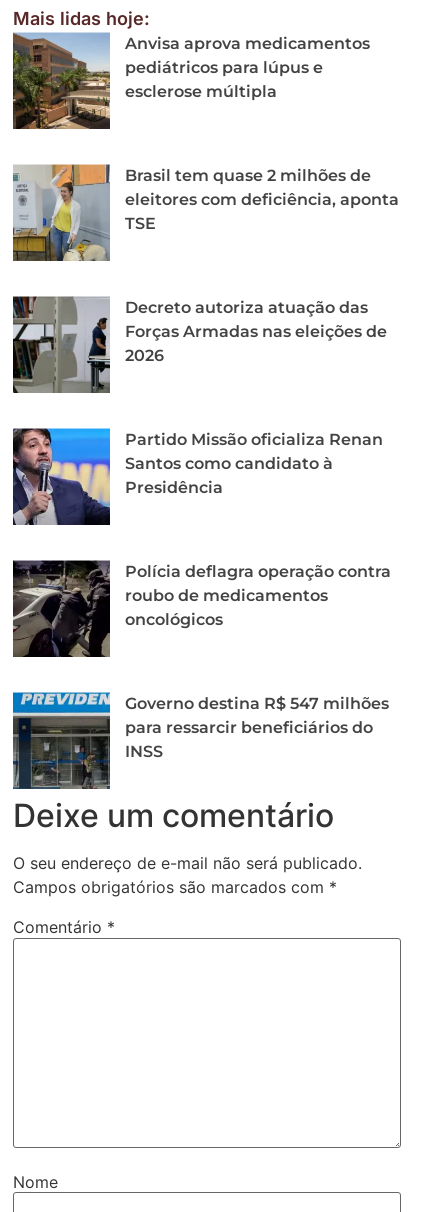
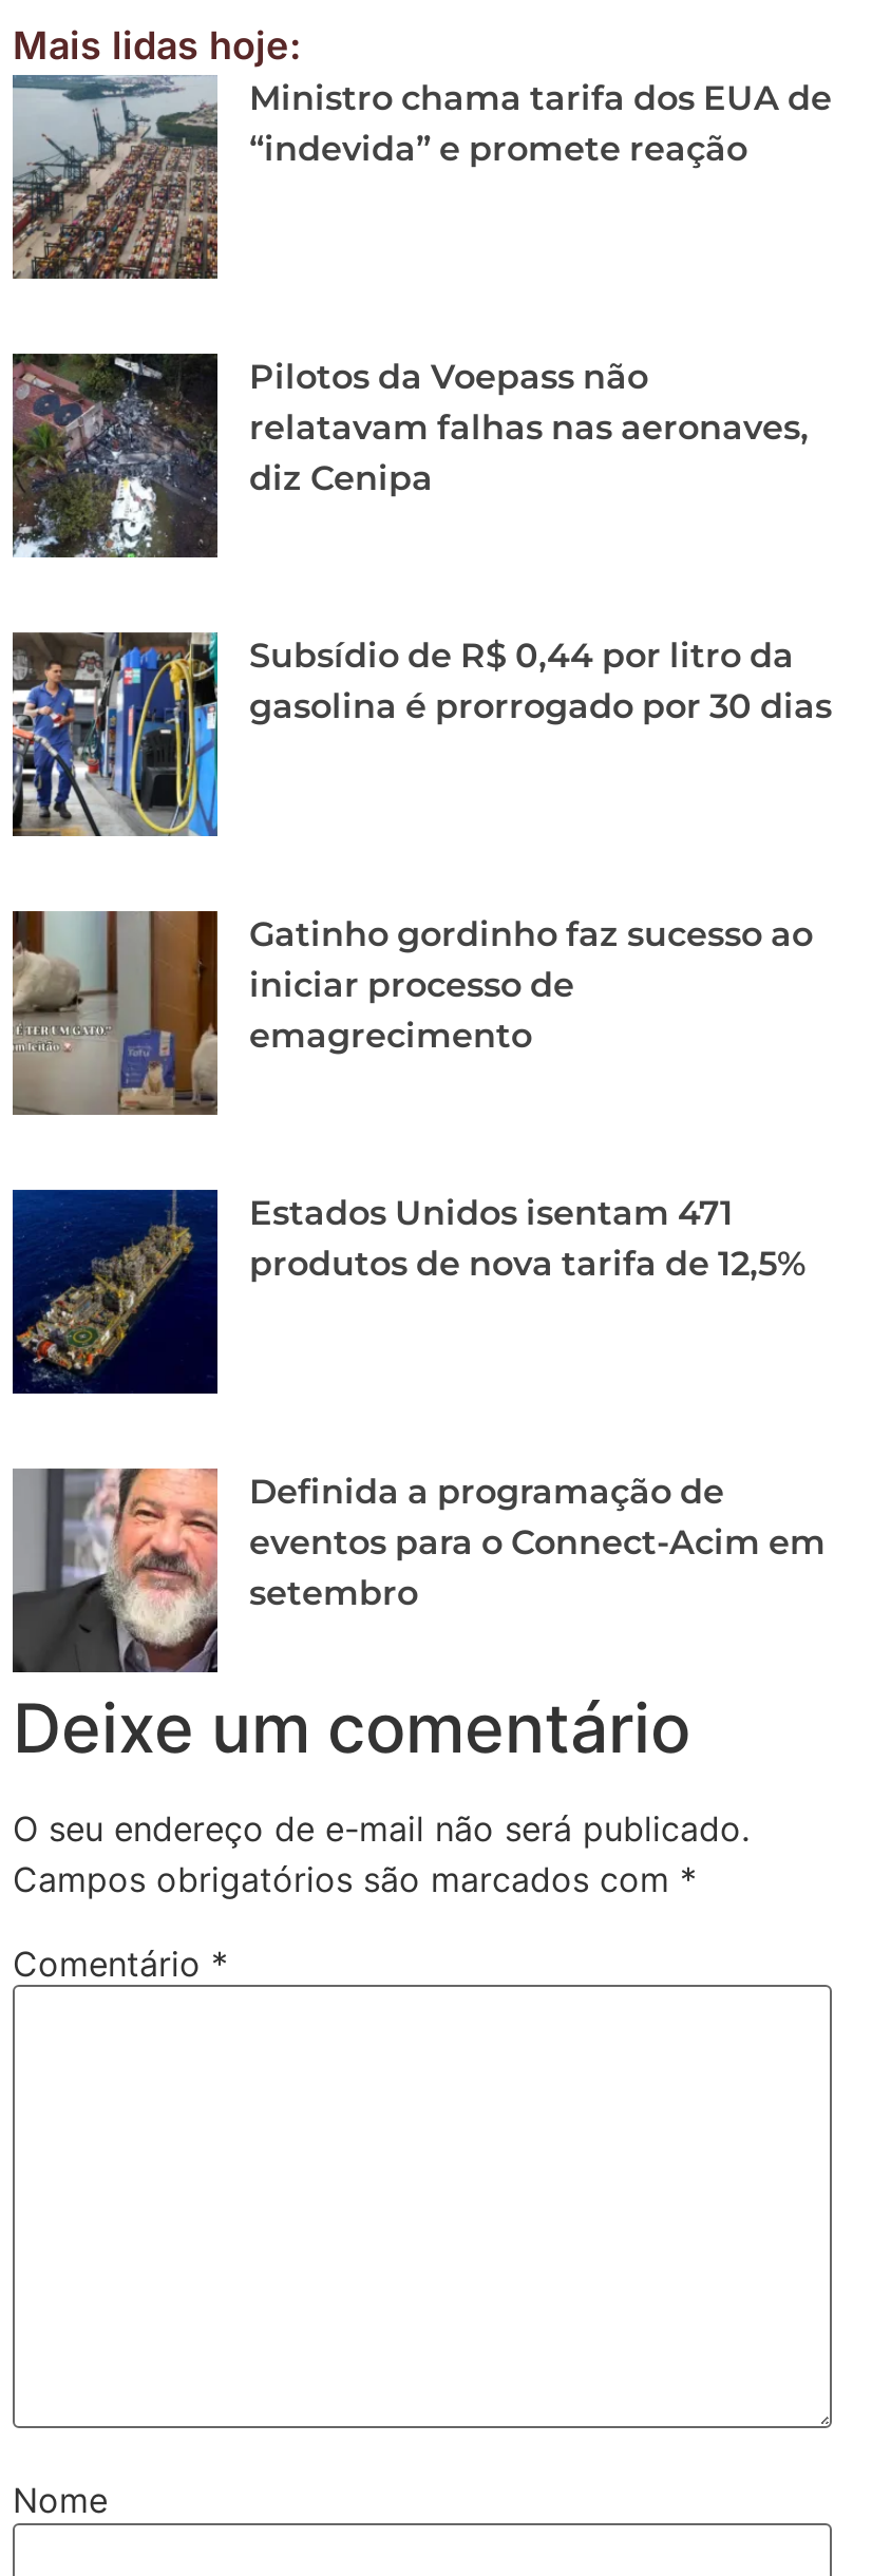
[12,33,370,130] [image] | Anvisa aprova medicamentos | pediátricos para lúpus e | esclerose múltipla -> [11,75,832,280] [image] | Ministro chama tarifa dos EUA de | “indevida” e promete reação
[13,164,399,262] [image] | Brasil tem quase 2 milhões de | eleitores com deficiência, aponta | TSE -> [11,352,809,558] [image] | Pilotos da Voepass não | relatavam falhas nas aeronaves, | diz Cenipa
[12,296,387,394] [image] | Decreto autoriza atuação das | Forças Armadas nas eleições de | 2026 -> [11,632,832,837] [image] | Subsídio de R$ 0,44 por litro da | gasolina é prorrogado por 30 dias
[12,427,383,525] [image] | Partido Missão oficializa Renan | Santos como candidato à | Presidência -> [11,909,813,1116] [image] | Gatinho gordinho faz sucesso ao | iniciar processo de | emagrecimento
[12,559,391,658] [image] | Polícia deflagra operação contra | roubo de medicamentos | oncológicos -> [11,1188,807,1397] [image] | Estados Unidos isentam 471 | produtos de nova tarifa de 12,5%
[12,691,389,790] [image] | Governo destina R$ 547 milhões | para ressarcir beneficiários do | INSS -> [13,1466,826,1673] [image] | Definida a programação de | eventos para o Connect-Acim em | setembro

